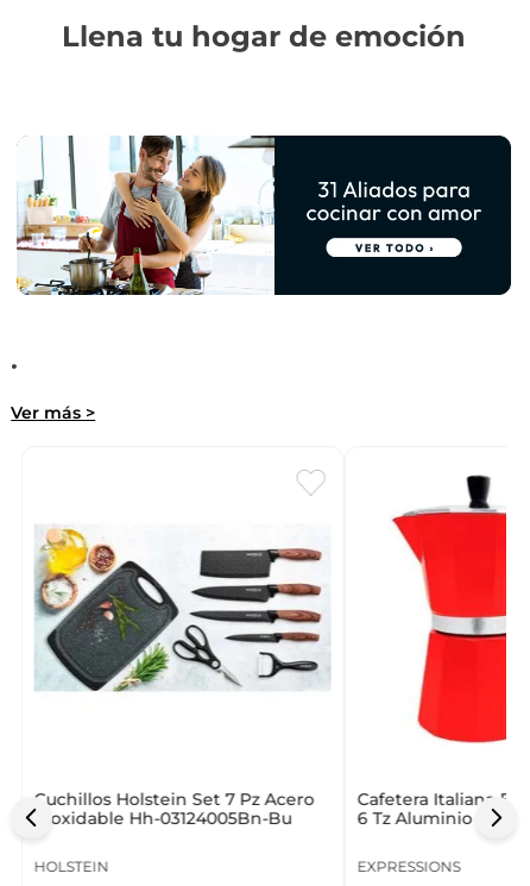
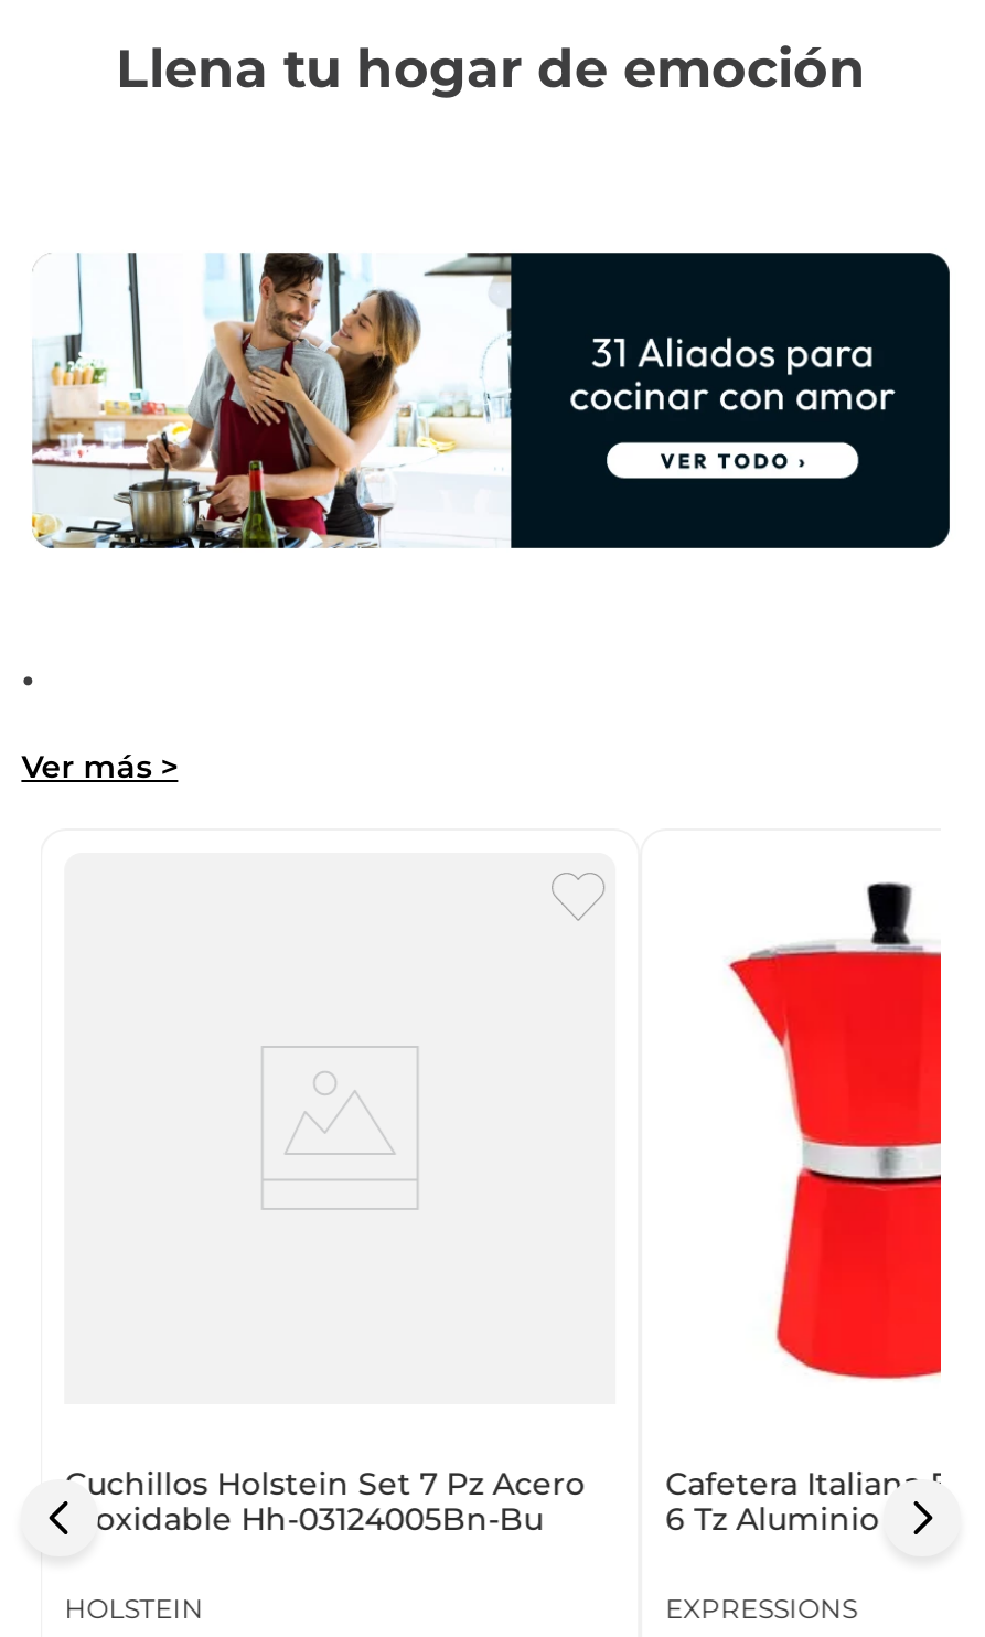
[34,528,330,692] [image] -> none

